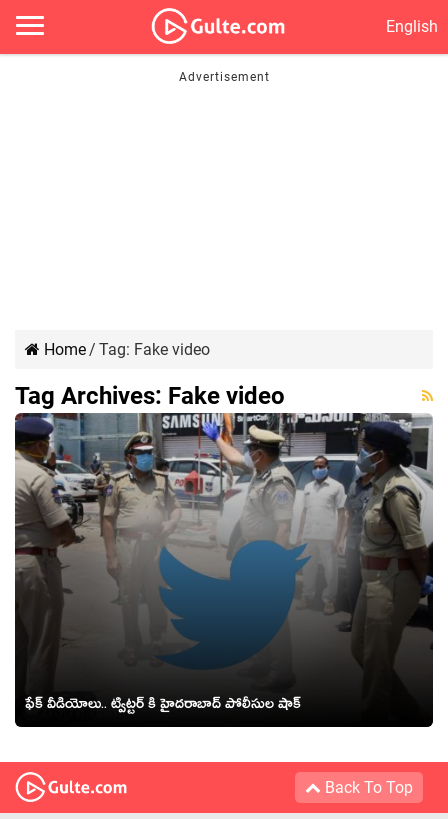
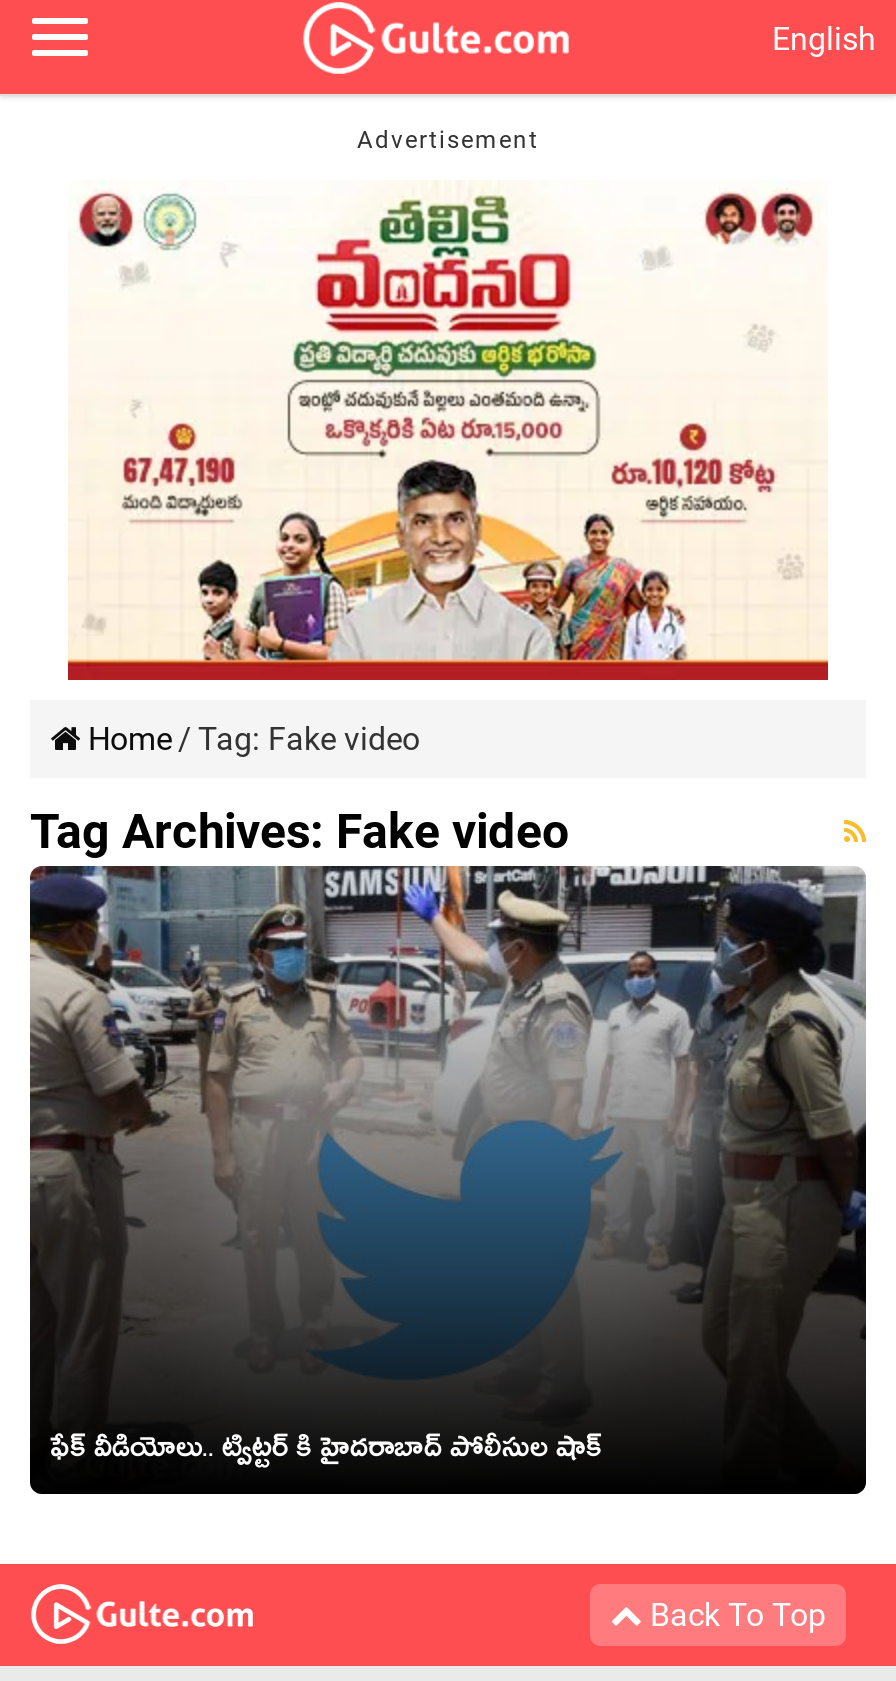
none -> [66,190,830,682] [image]

